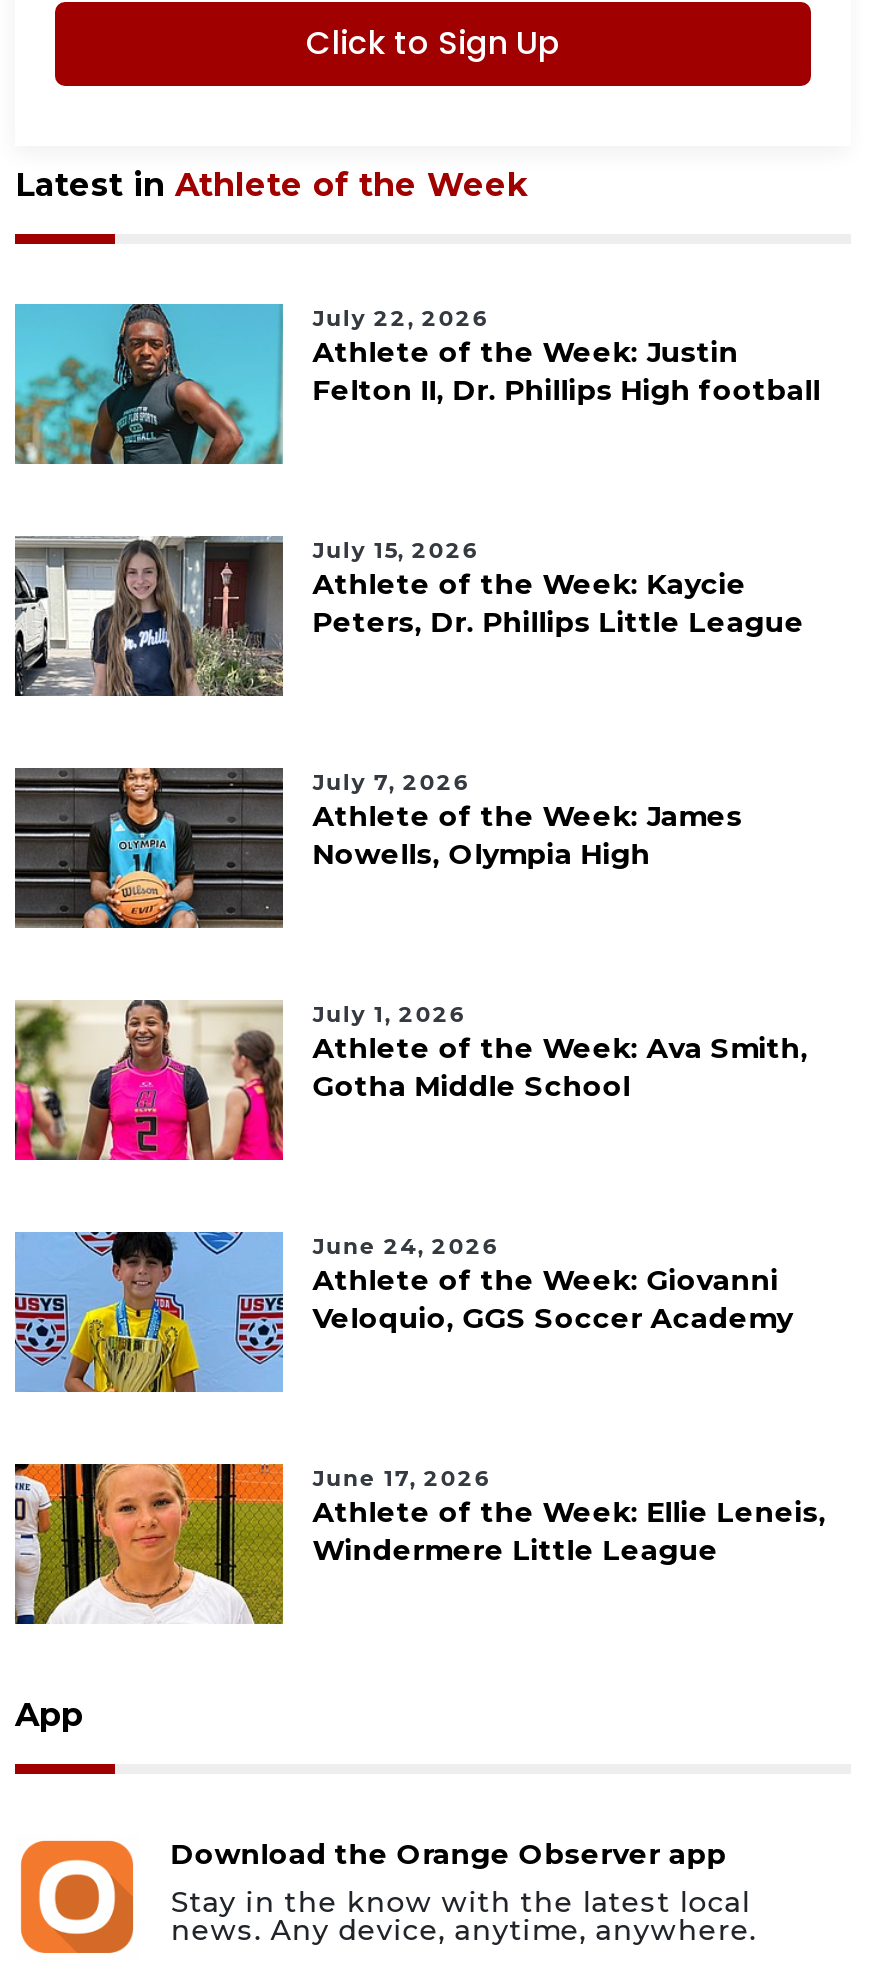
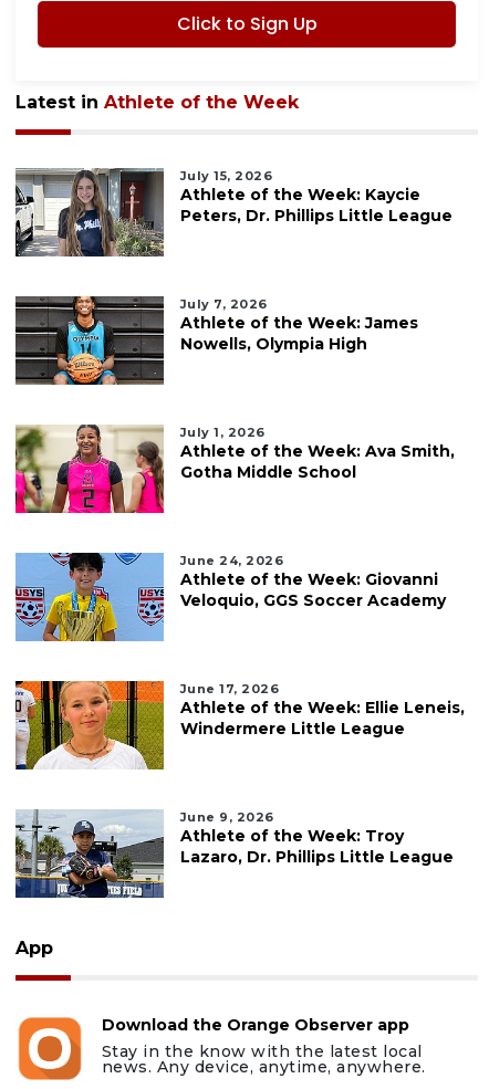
[13,302,821,466] [image] | July 22, 2026 | Athlete of the Week: Justin | Felton II, Dr. Phillips High football -> none
moved [11,532,827,1568] -> [13,166,464,738]: [image] | July 15, 2026 | Athlete of the Week: Kaycie | ... | Athlete of the Week: Ellie Leneis, | Windermere Little League
none -> [14,809,453,899] [image] | June 9, 2026 | Athlete of the Week: Troy | Lazaro, Dr. Phillips Little League

